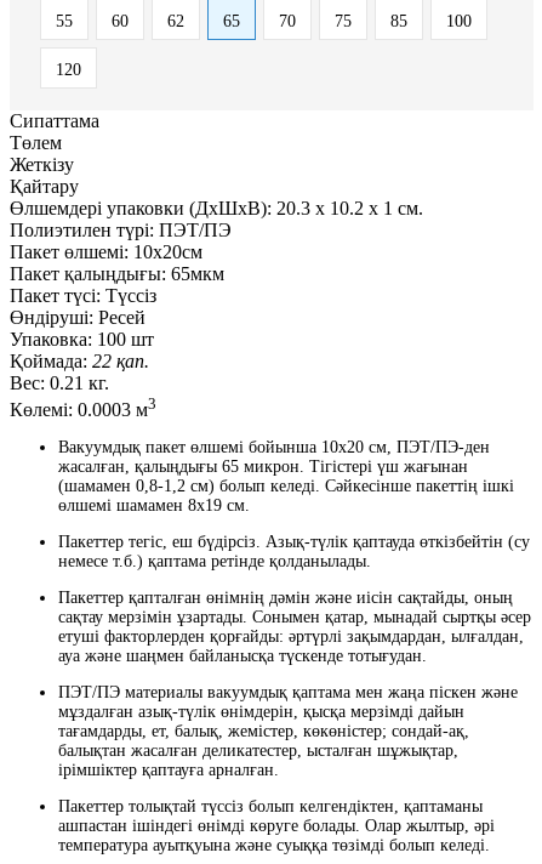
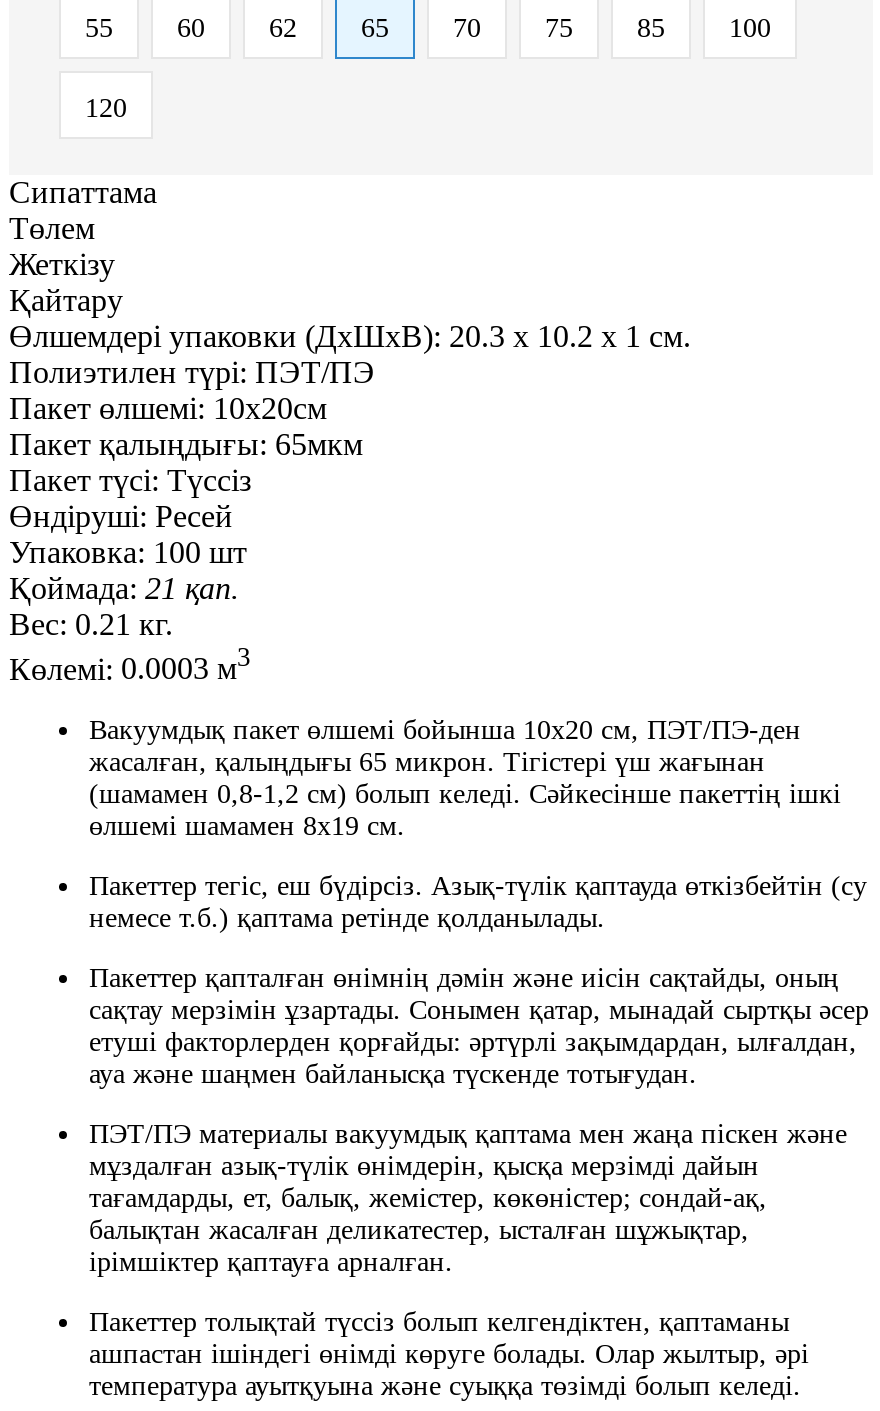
[10,350,149,371] Қоймада: 22 қап. -> [9,570,239,604] Қоймада: 21 қап.

